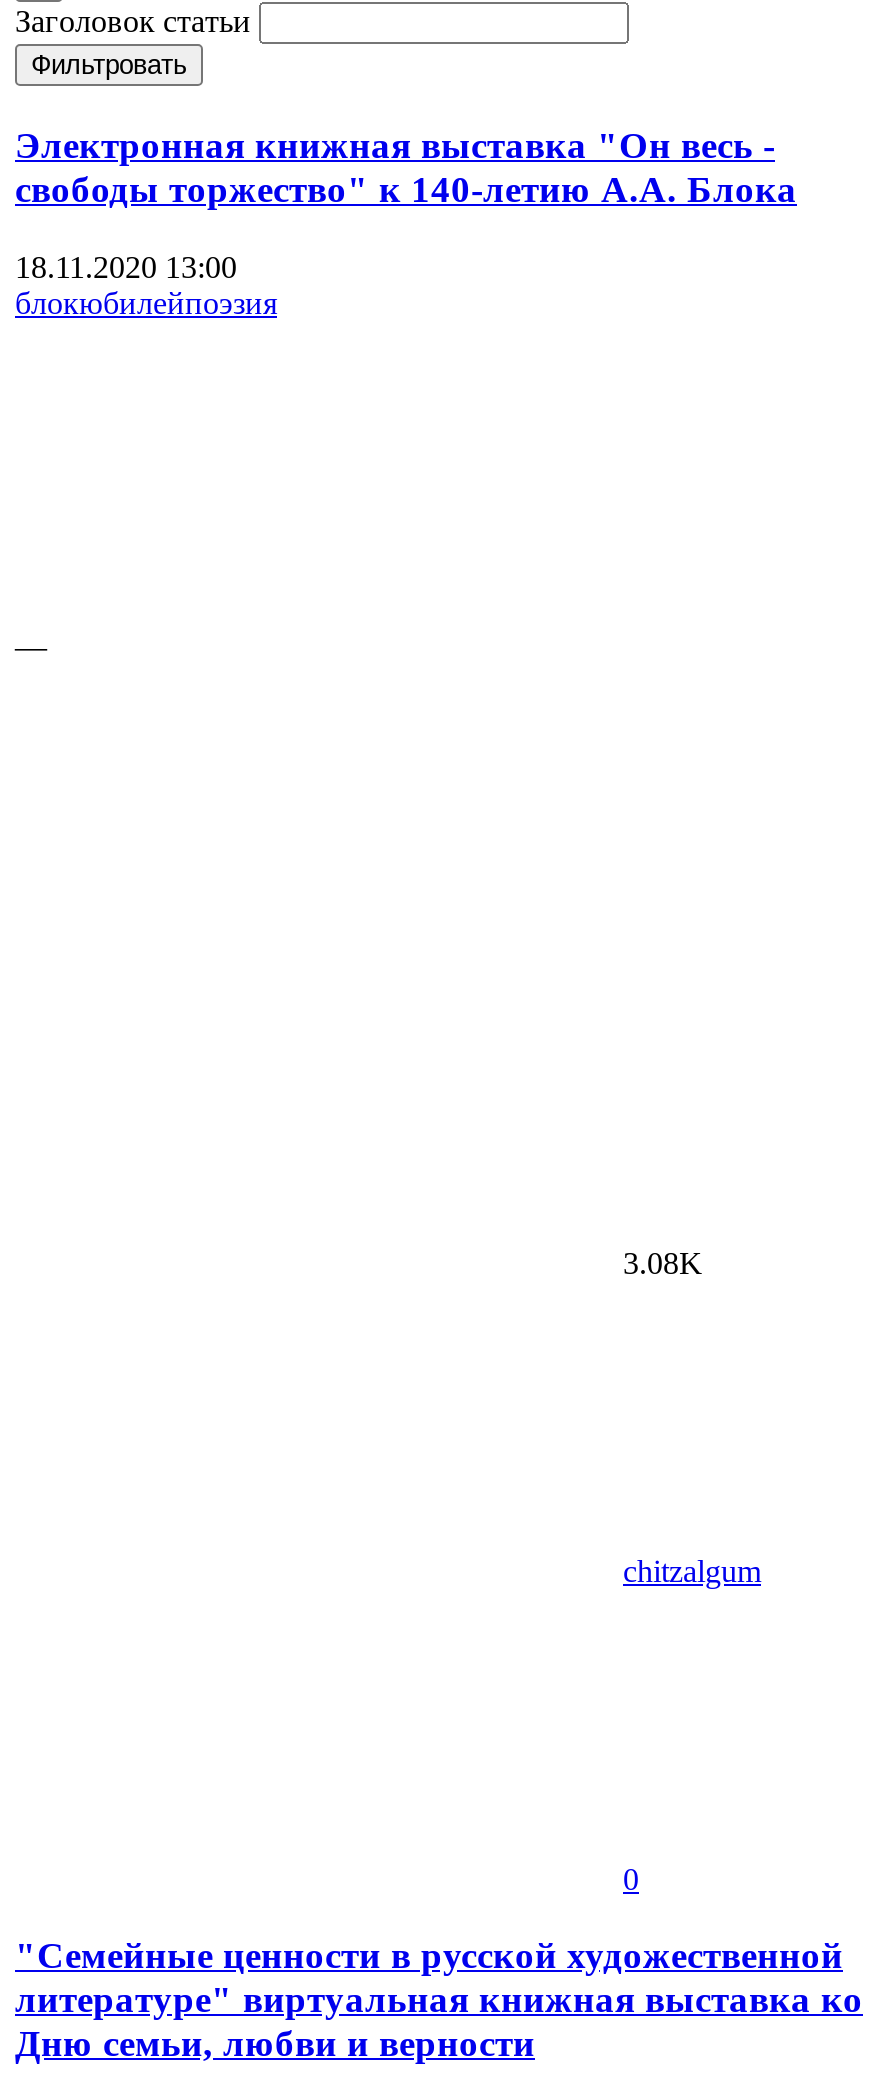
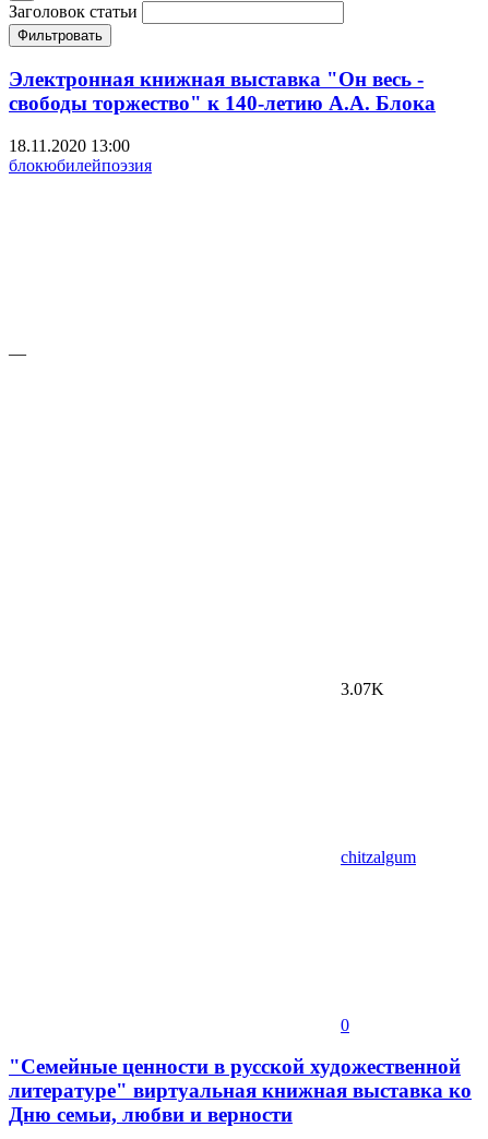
[615,1245,703,1279] 3.08K -> [336,679,384,698] 3.07K

